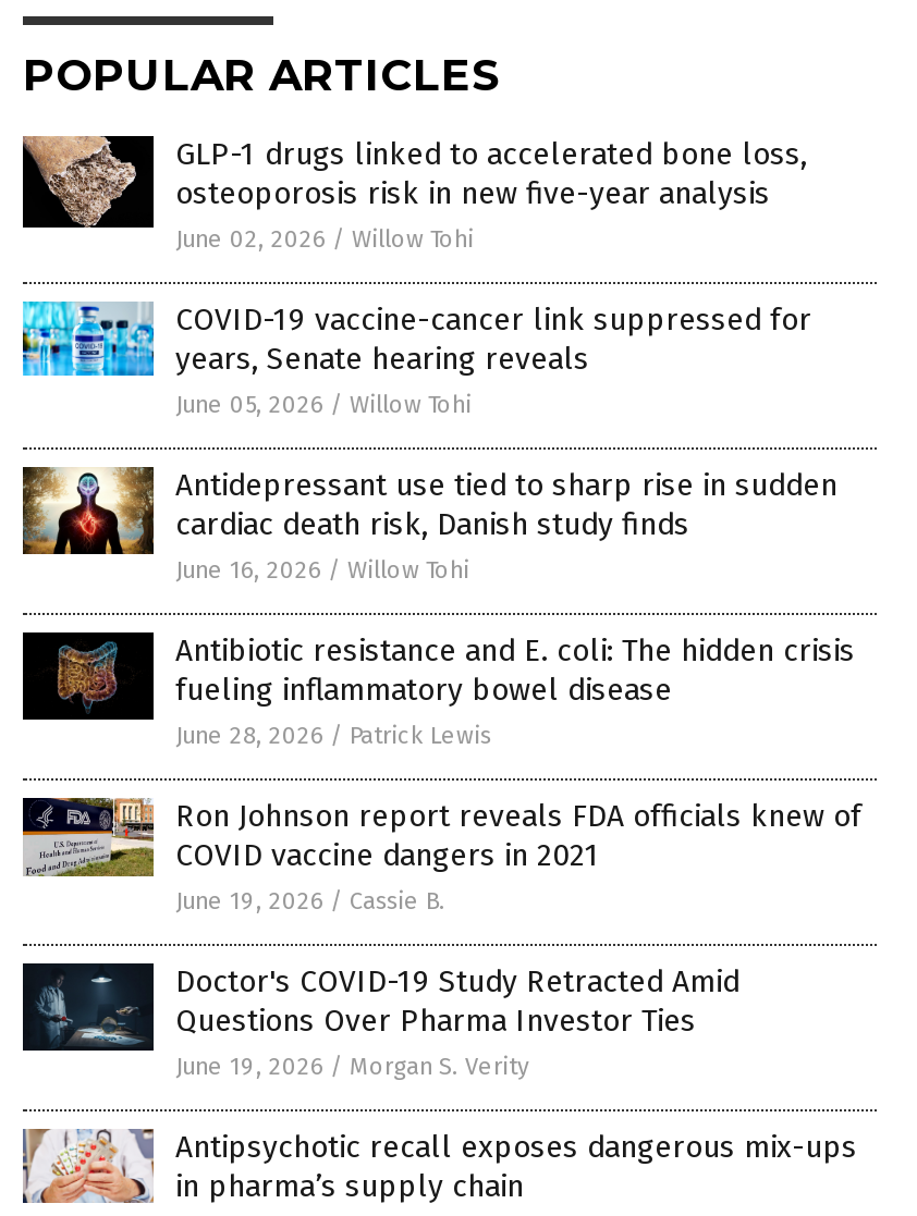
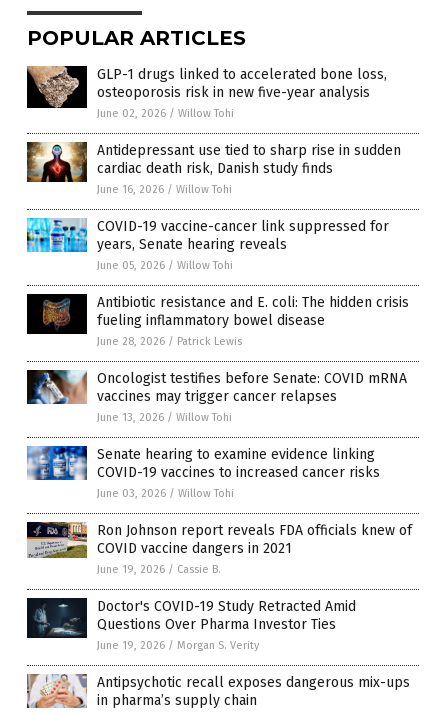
moved [21,299,811,420] -> [26,217,389,272]: [image] | COVID-19 vaccine-cancer link suppressed for | years, Senate hearing reveals | June 05, 2026 / Willow Tohi
moved [19,452,837,585] -> [25,135,401,196]: [image] | Antidepressant use tied to sharp rise in sudden | cardiac death risk, Danish study finds | June 16, 2026 / Willow Tohi
none -> [26,445,83,486] [image]
none -> [27,369,407,500] [image] | Oncologist testifies before Senate: COVID mRNA | vaccines may trigger cancer relapses | June 13, 2026 / Willow Tohi | Senate hearing to examine evidence linking | COVID-19 vaccines to increased cancer risks | June 03, 2026 / Willow Tohi

